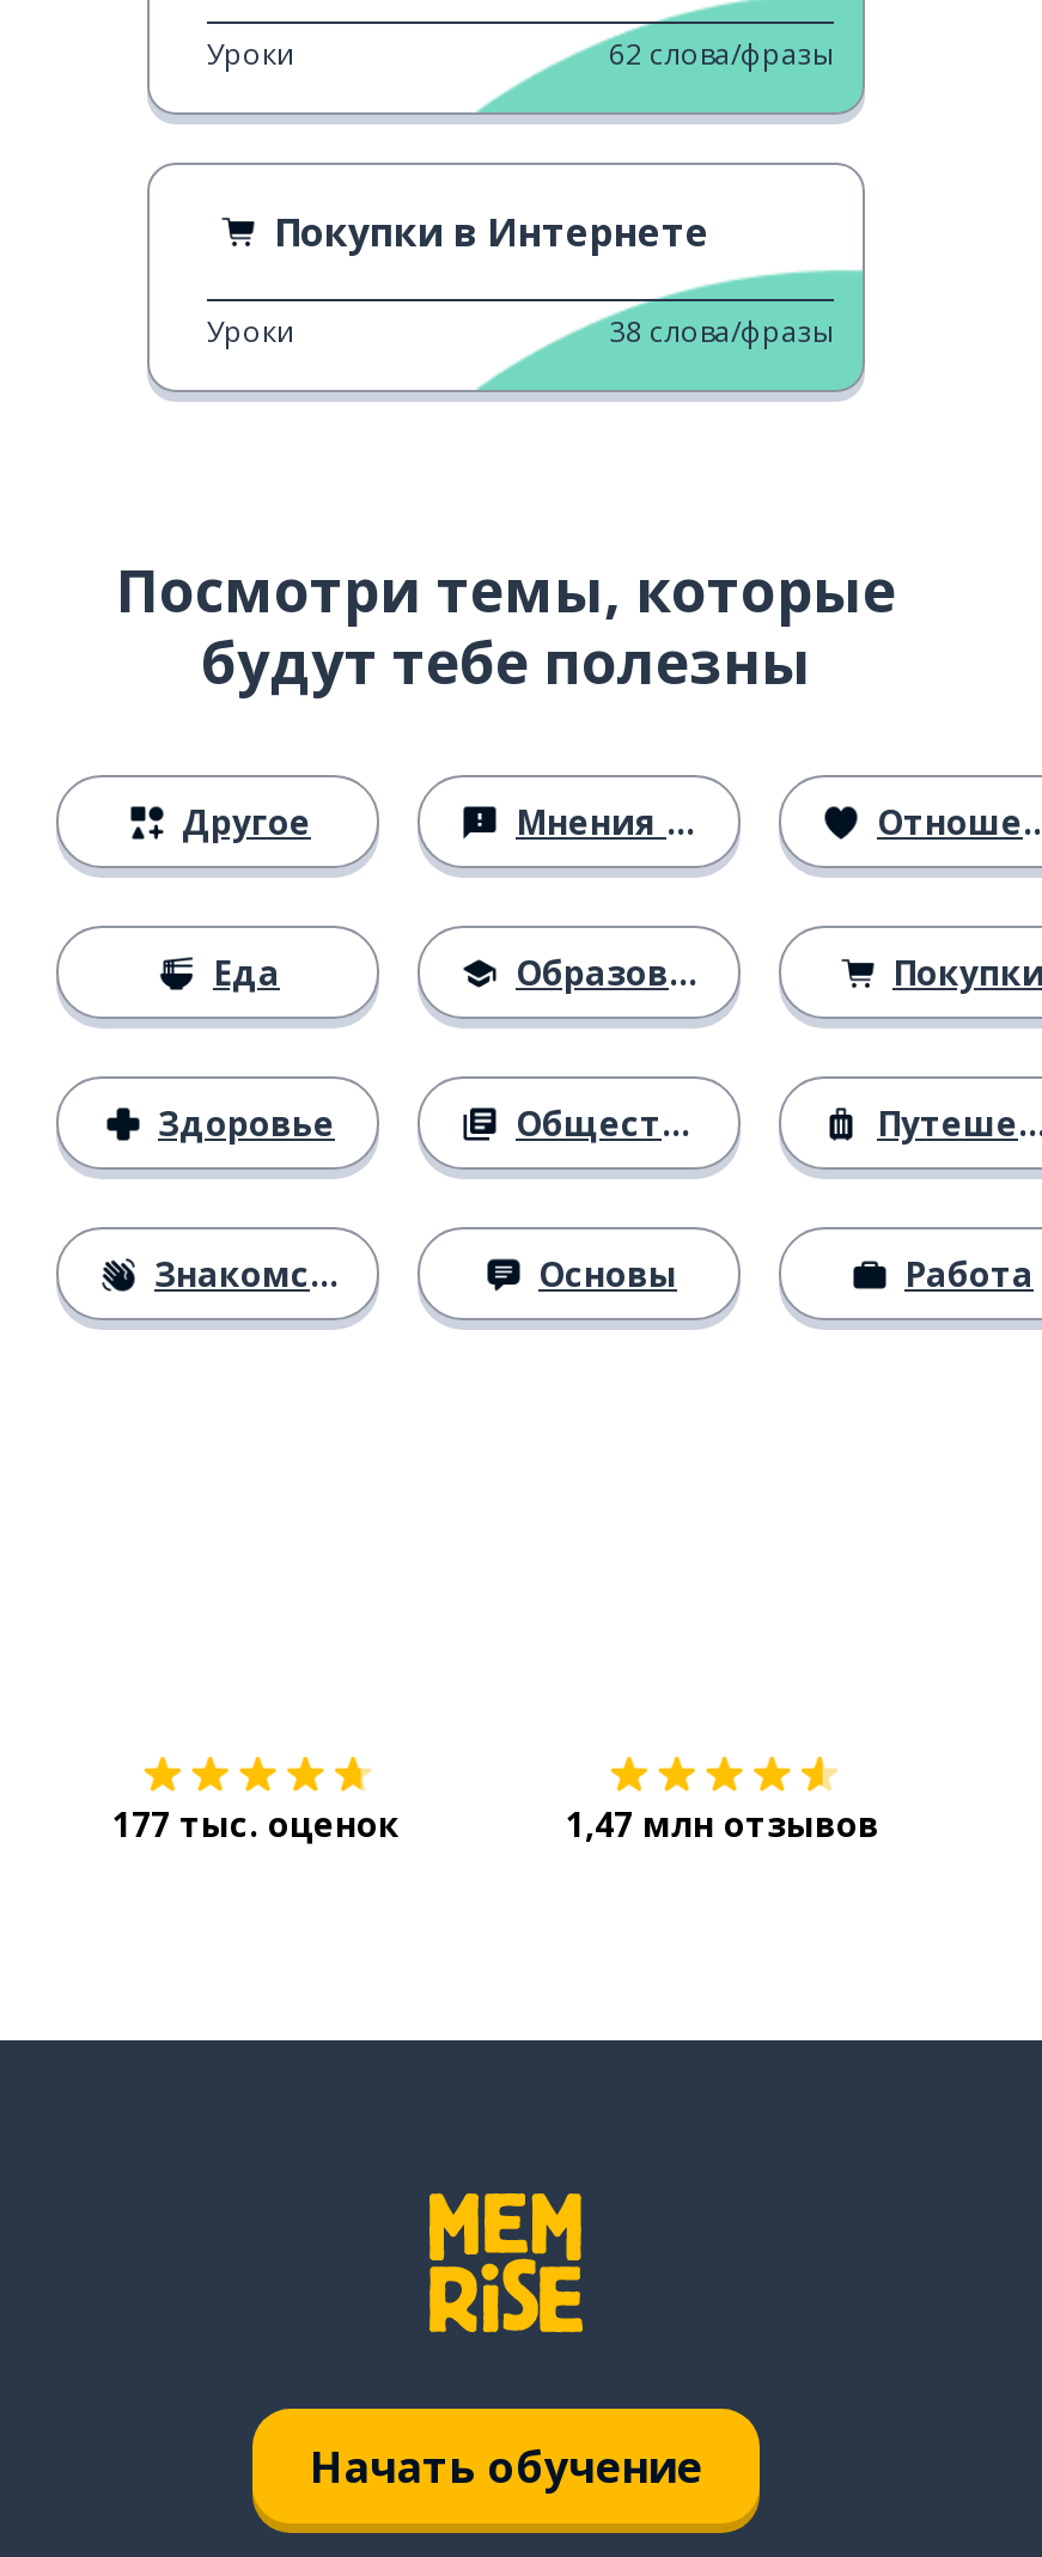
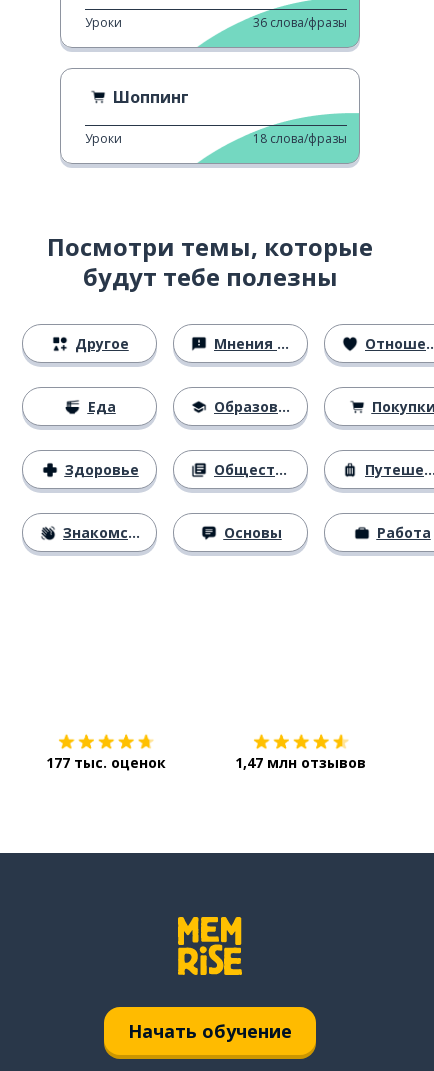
[609,33,834,74] 62 слова/фразы -> [253,14,347,31] 36 слова/фразы
[274,205,709,258] Покупки в Интернете -> [113,86,189,108] Шоппинг
[609,310,834,351] 38 слова/фразы -> [253,130,347,147] 18 слова/фразы

